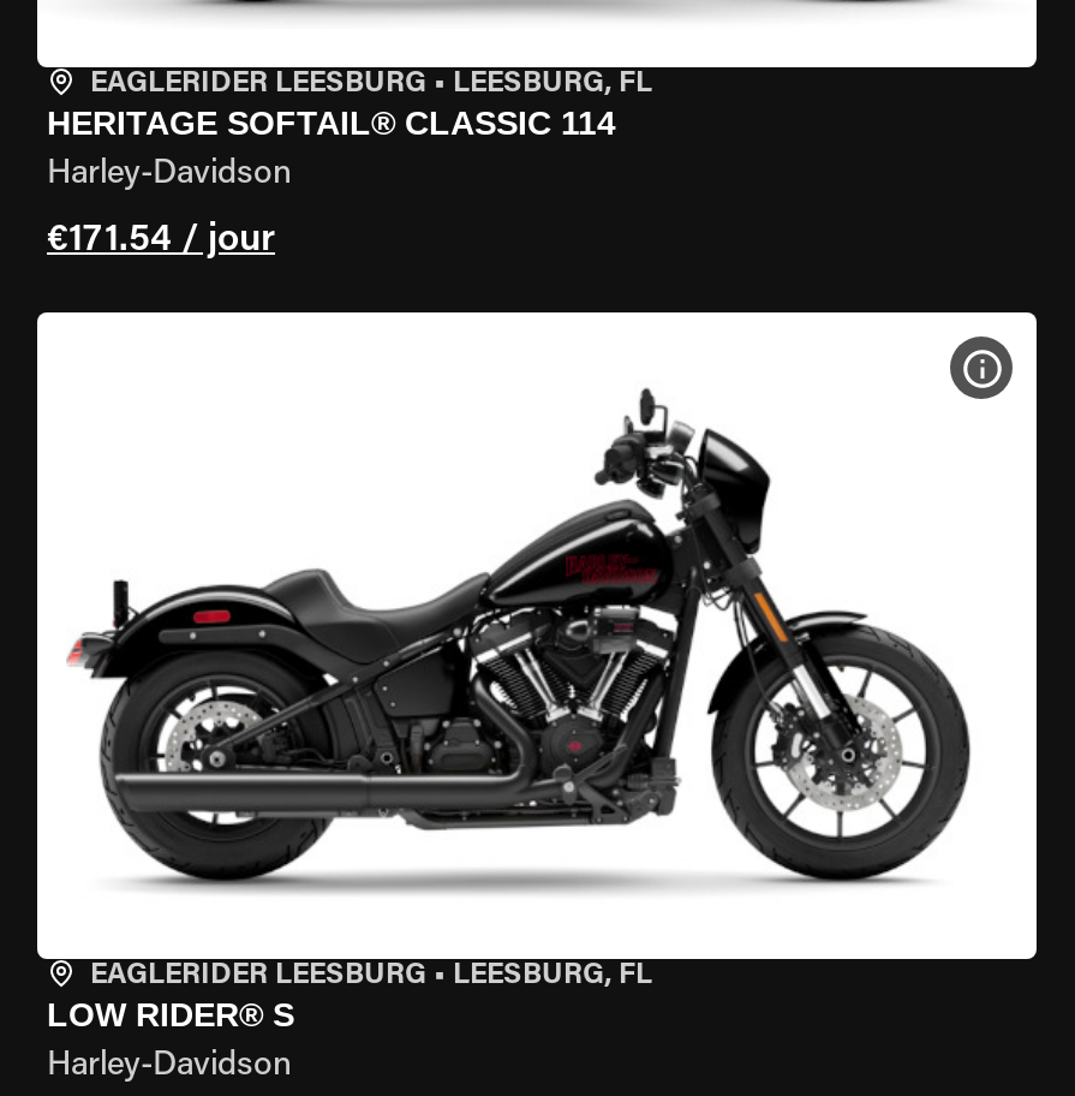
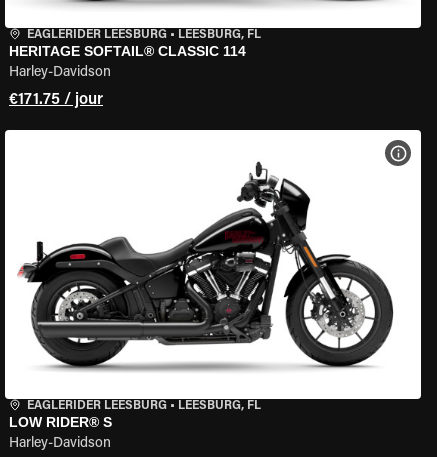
[47,221,275,260] €171.54 / jour -> [9,92,103,108] €171.75 / jour

